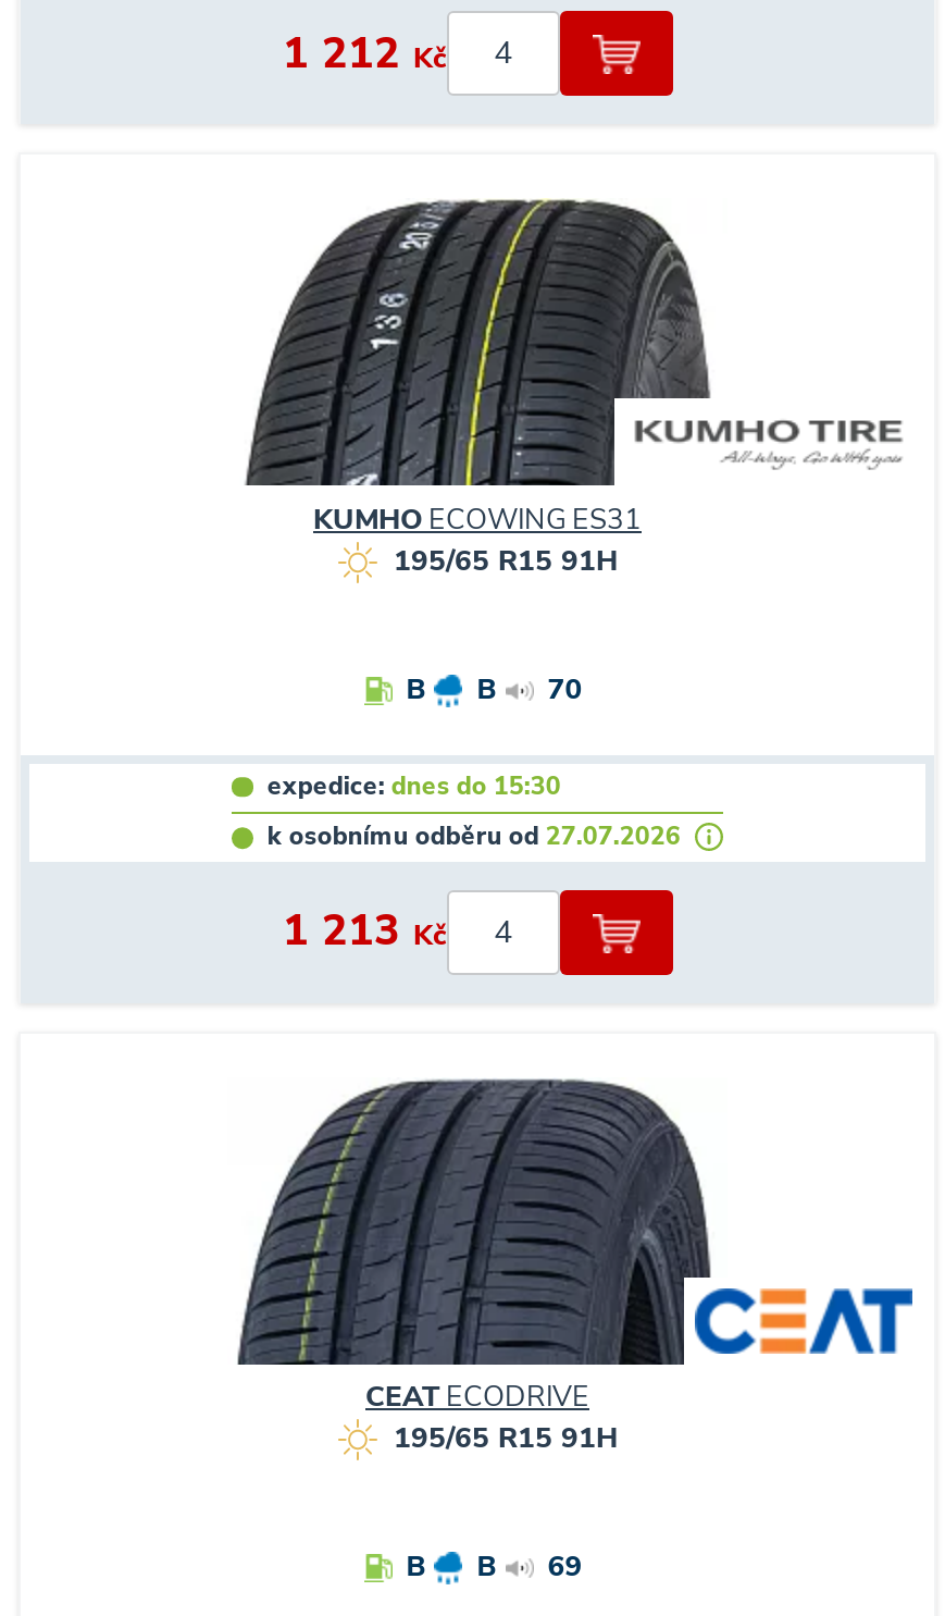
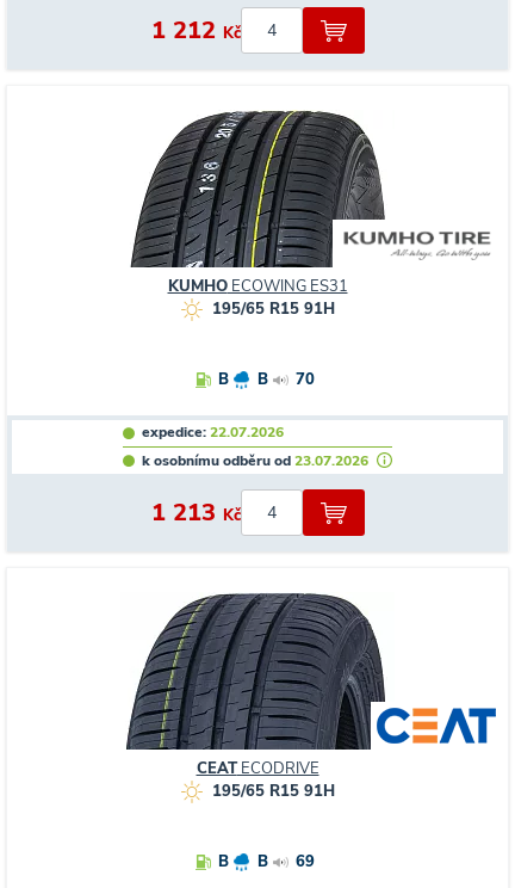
[267,769,681,854] expedice: dnes do 15:30 | k osobnímu odběru od 27.07.2026 -> [142,423,369,470] expedice: 22.07.2026 | k osobnímu odběru od 23.07.2026

